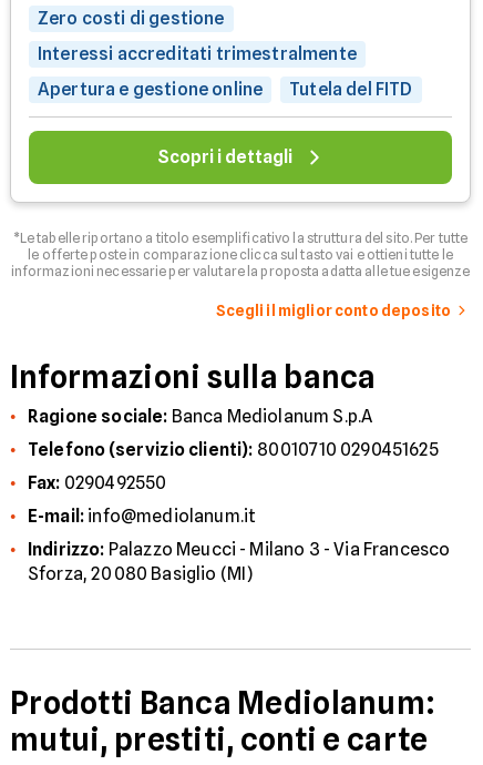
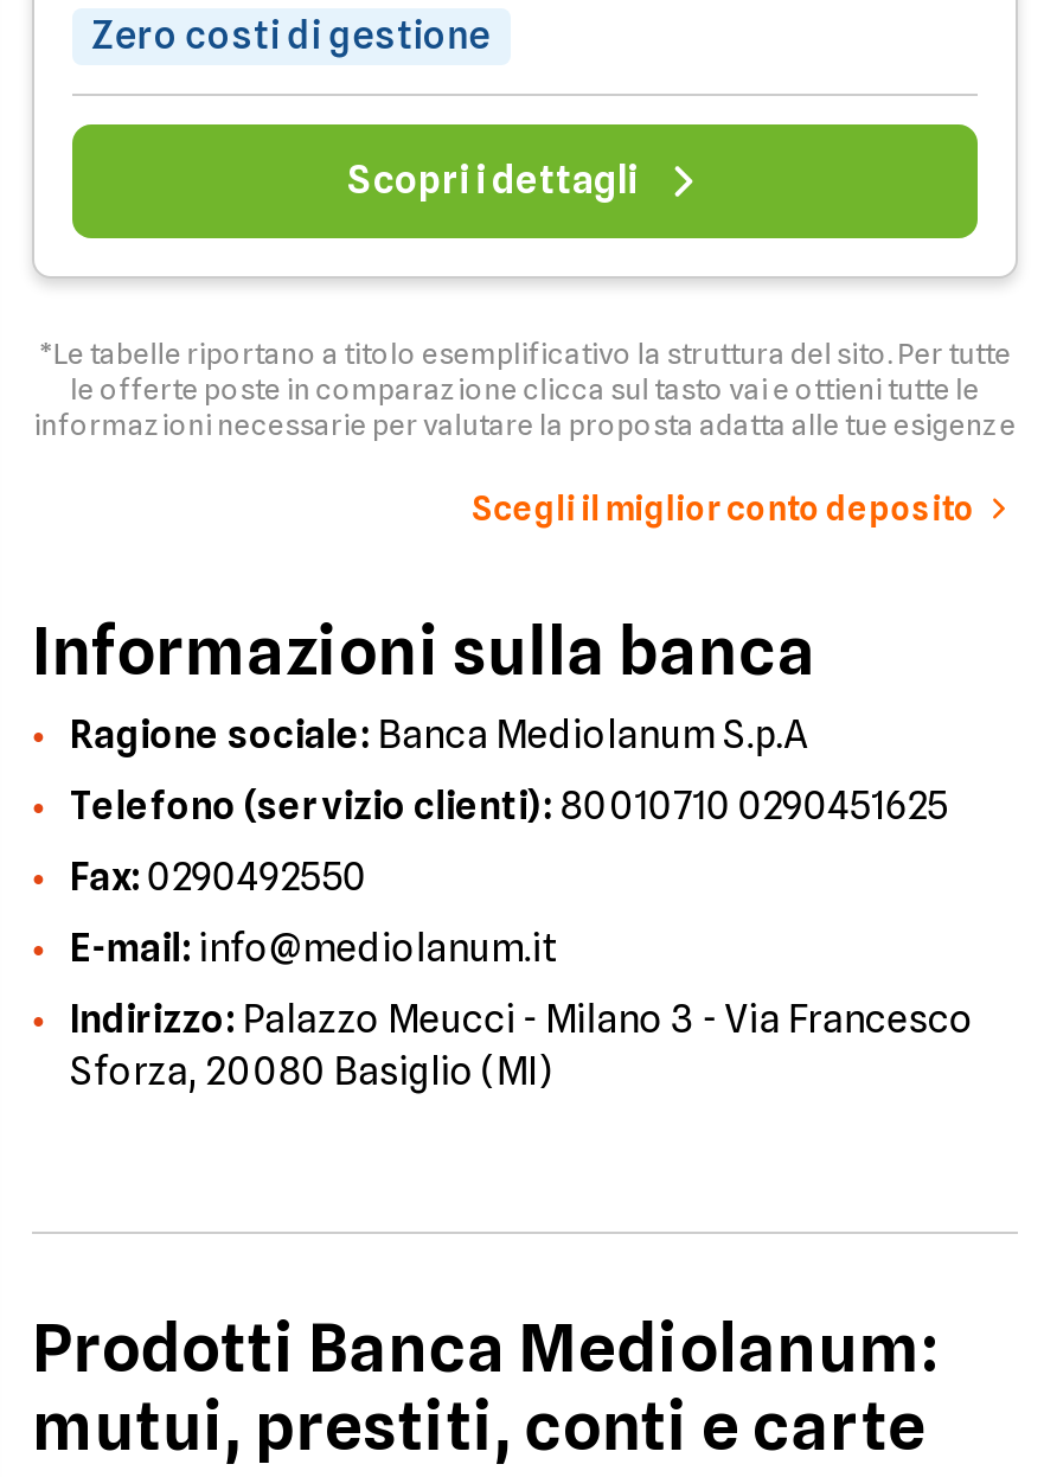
[38,44,413,100] Interessi accreditati trimestralmente | Apertura e gestione online | Tutela del FITD -> none

